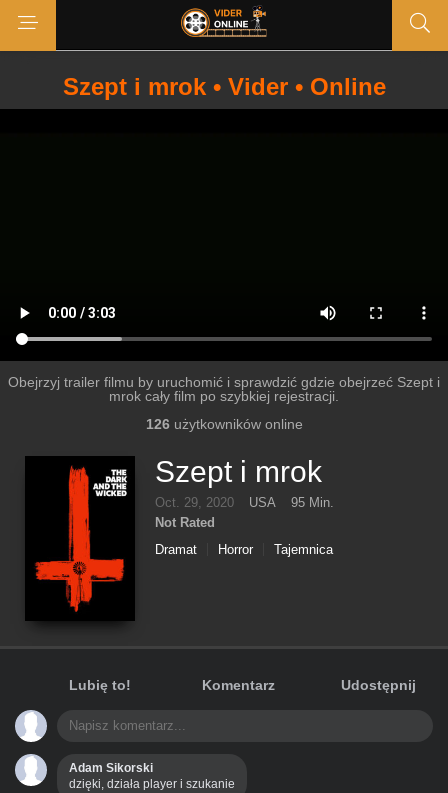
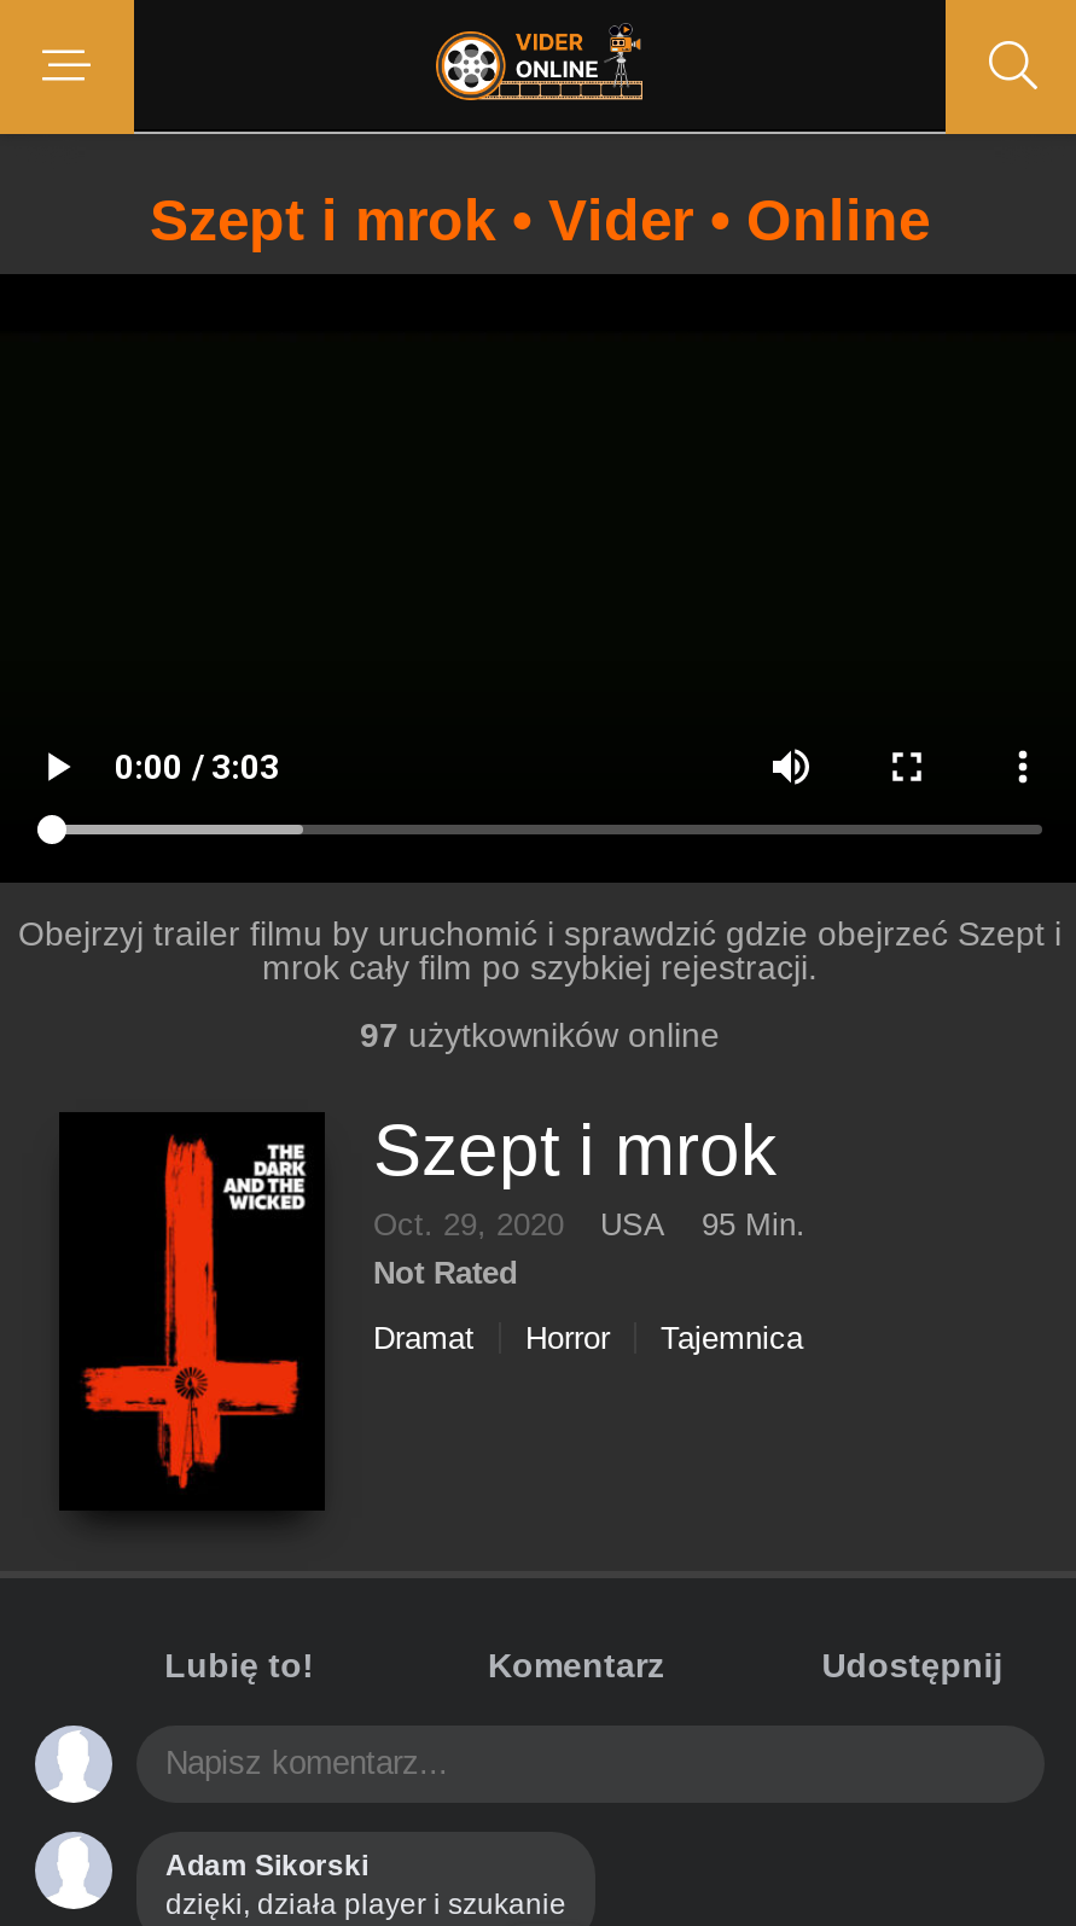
[145,416,302,432] 126 użytkowników online -> [360,1016,720,1054] 97 użytkowników online

